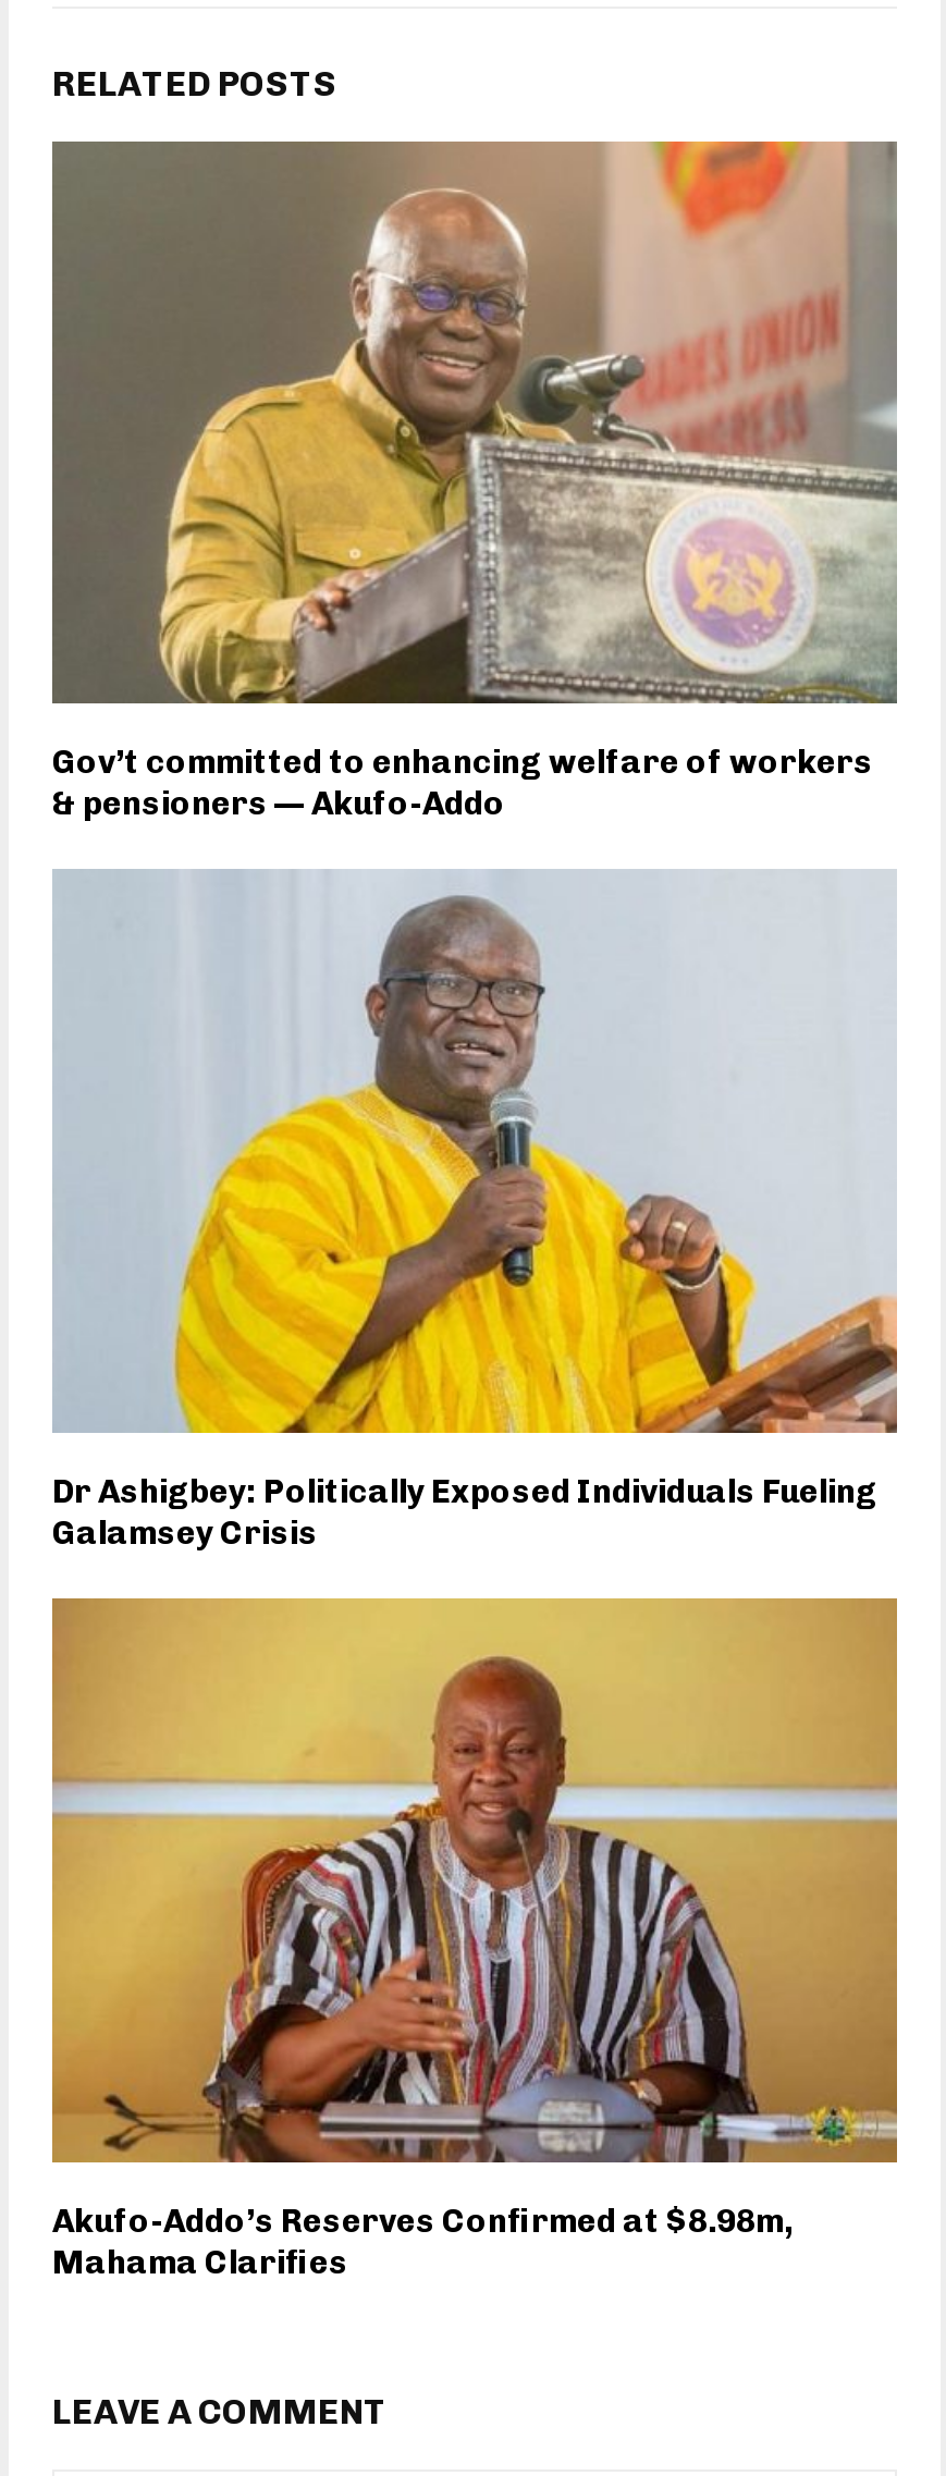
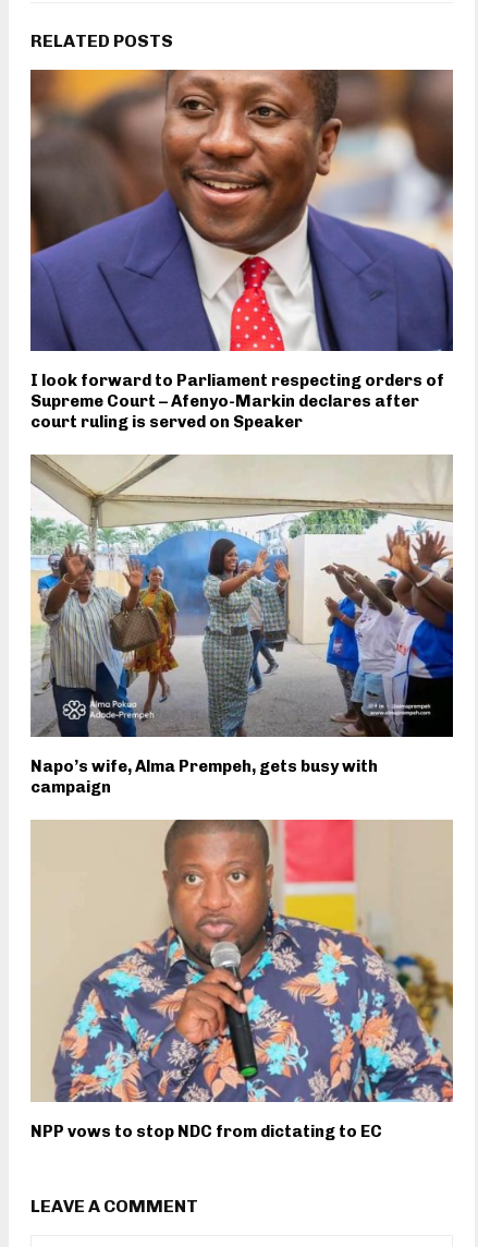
[52,139,899,824] [image] | Gov’t committed to enhancing welfare of workers | & pensioners — Akufo-Addo -> [30,69,454,432] [image] | I look forward to Parliament respecting orders of | Supreme Court – Afenyo-Markin declares after | court ruling is served on Speaker
[52,869,899,1553] [image] | Dr Ashigbey: Politically Exposed Individuals Fueling | Galamsey Crisis -> [29,435,454,797] [image] | Napo’s wife, Alma Prempeh, gets busy with | campaign
[50,1596,899,2281] [image] | Akufo-Addo’s Reserves Confirmed at $8.98m, | Mahama Clarifies -> [30,799,454,1141] [image] | NPP vows to stop NDC from dictating to EC

